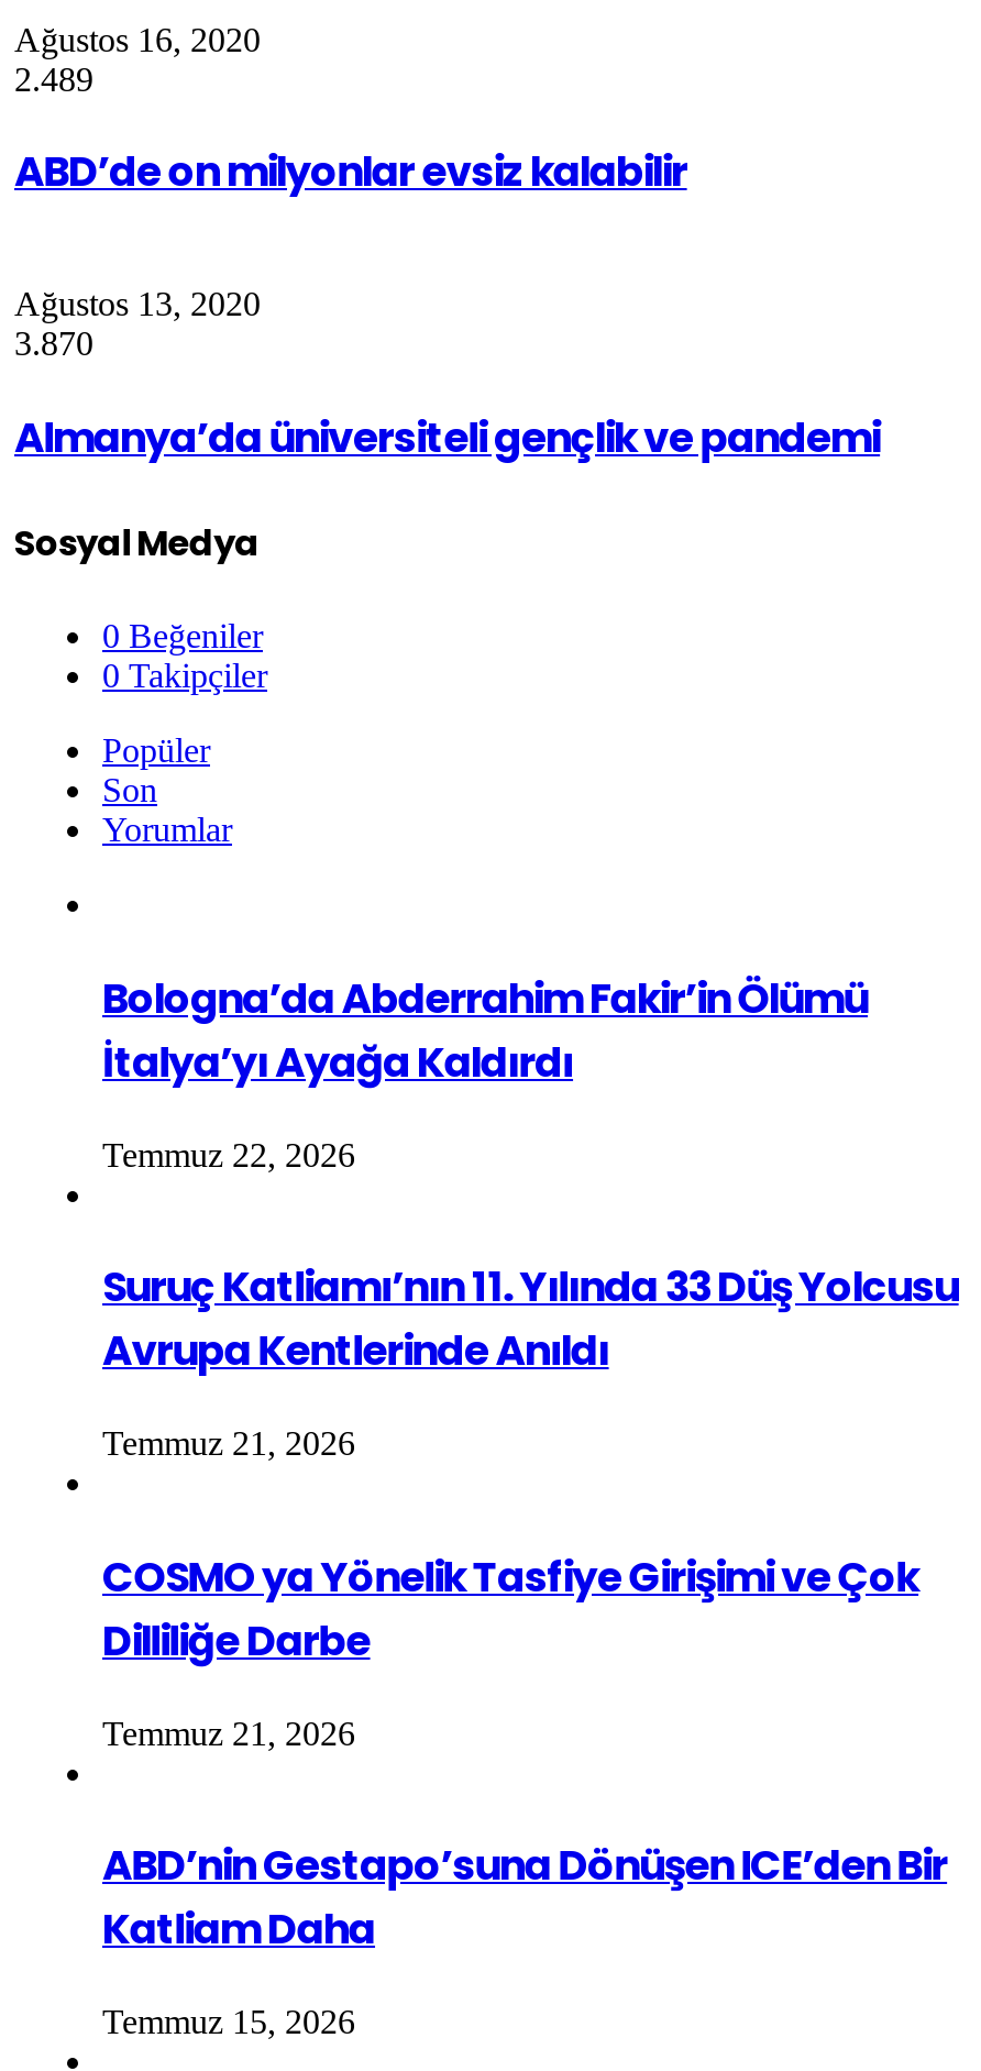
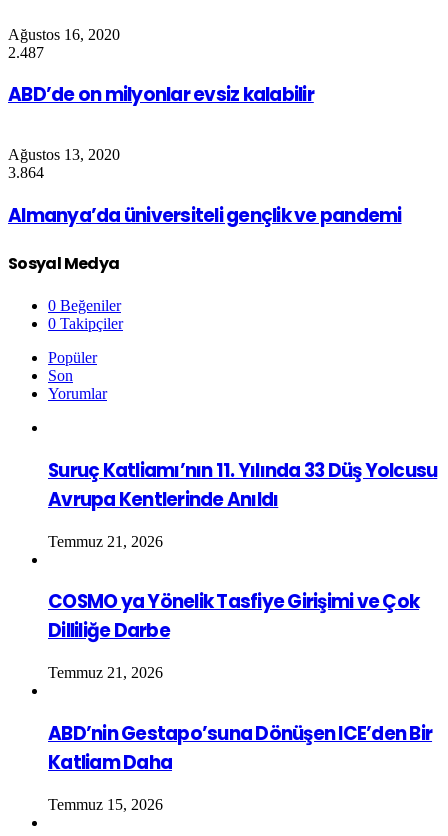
[14,60,93,97] 2.489 -> [8,44,44,61] 2.487
[14,324,93,362] 3.870 -> [8,164,44,181] 3.864
[102,969,868,1173] Bologna’da Abderrahim Fakir’in Ölümü | İtalya’yı Ayağa Kaldırdı | Temmuz 22, 2026 -> none

